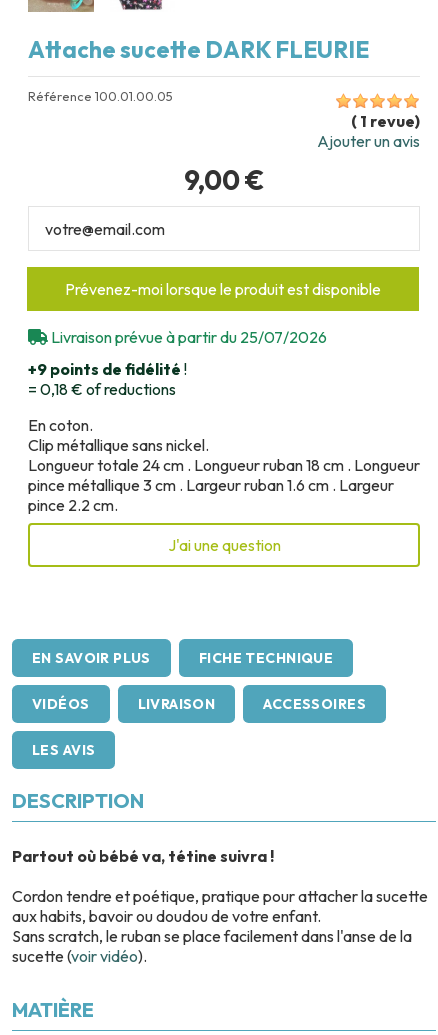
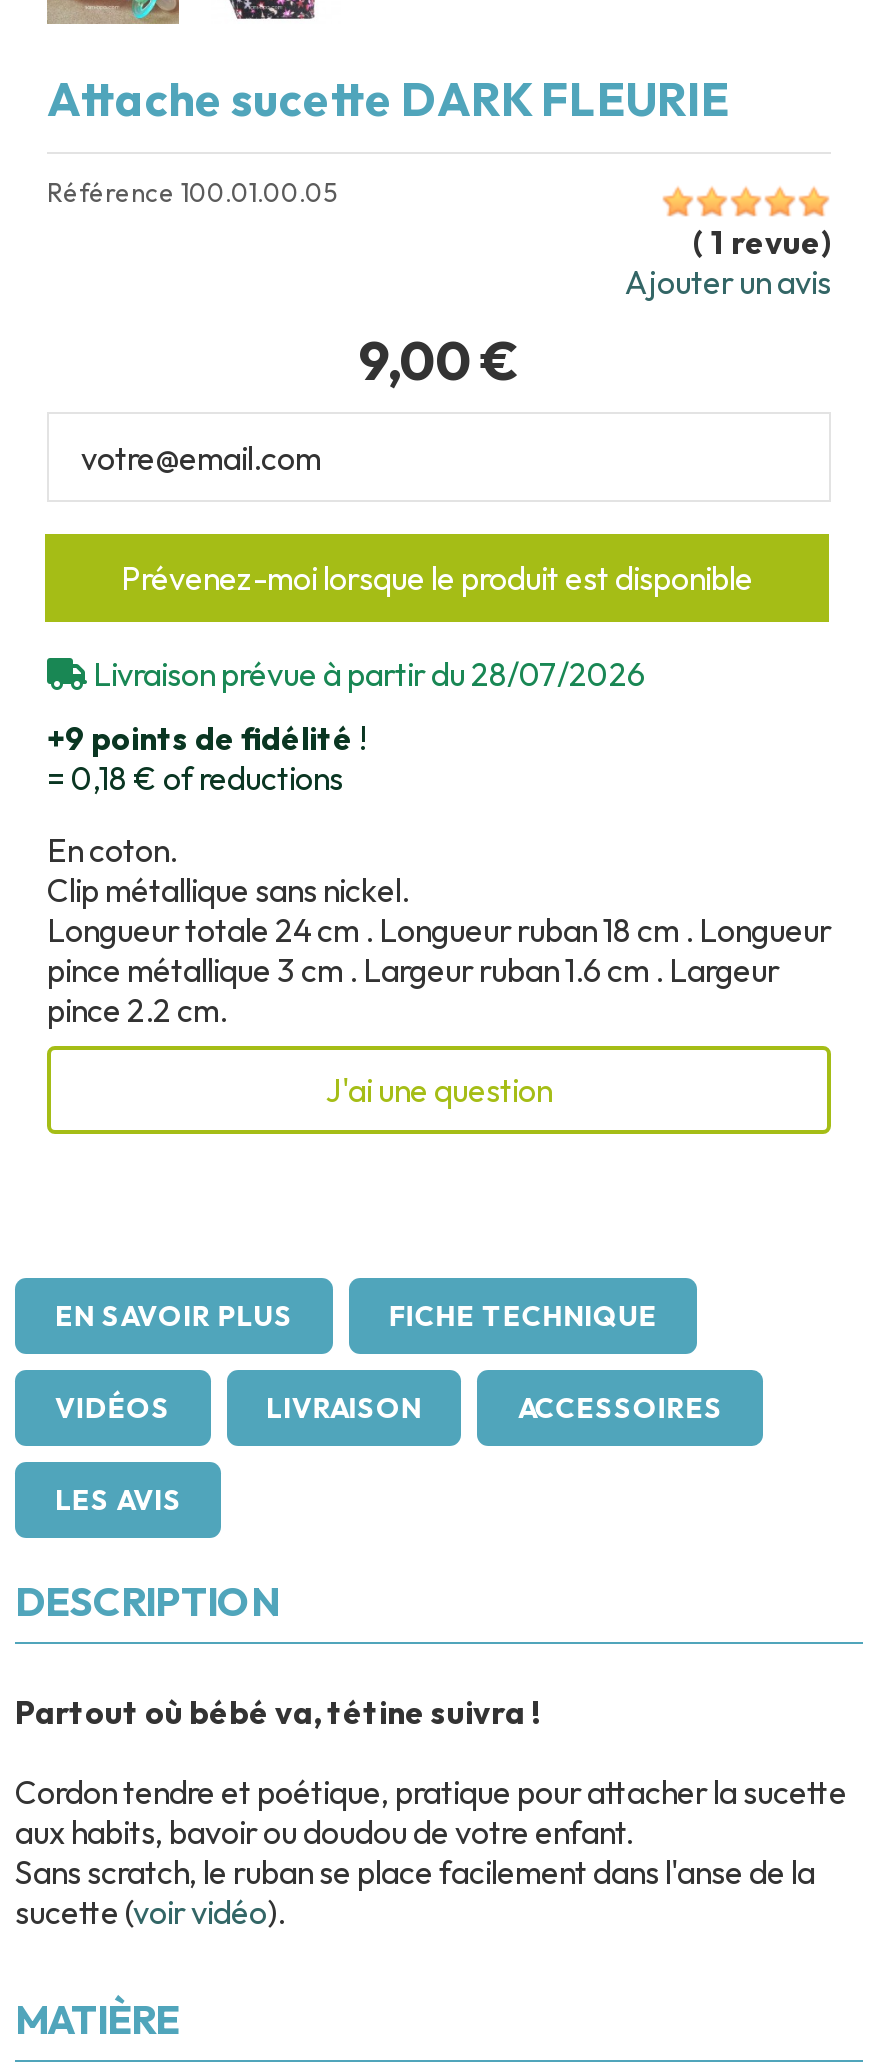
[48,327,327,347] Livraison prévue à partir du 25/07/2026 -> [87,655,645,695] Livraison prévue à partir du 28/07/2026

